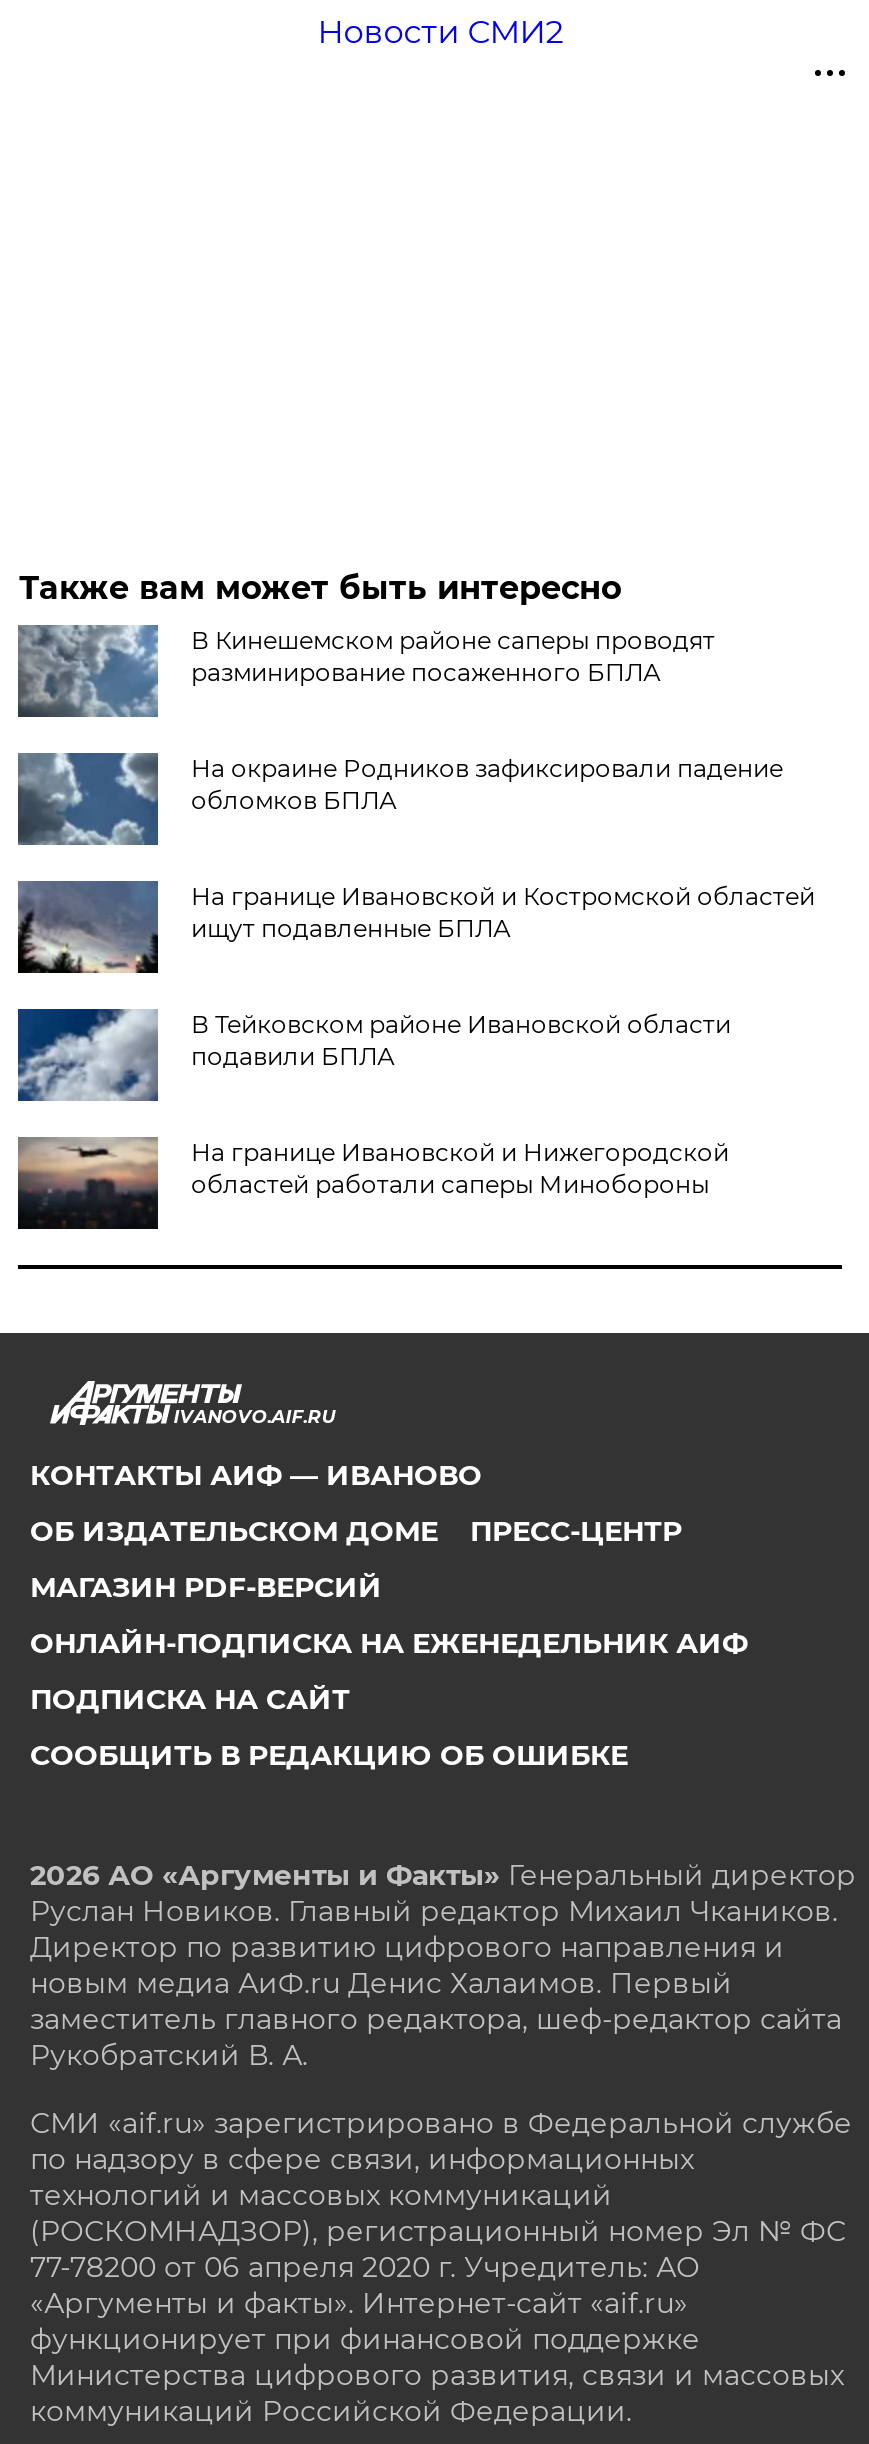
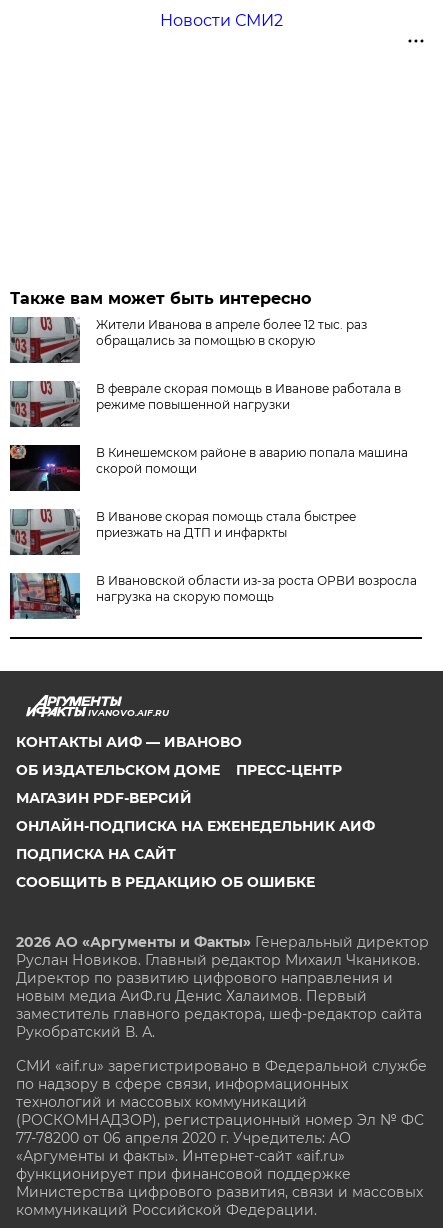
[20,623,715,719] [image] | В Кинешемском районе саперы проводят | разминирование посаженного БПЛА -> [10,316,367,364] [image] | Жители Иванова в апреле более 12 тыс. раз | обращались за помощью в скорую
[16,751,783,847] [image] | На окраине Родников зафиксировали падение | обломков БПЛА -> [10,380,401,428] [image] | В феврале скорая помощь в Иванове работала в | режиме повышенной нагрузки
[16,879,815,975] [image] | На границе Ивановской и Костромской областей | ищут подавленные БПЛА -> [9,444,408,492] [image] | В Кинешемском районе в аварию попала машина | скорой помощи
[16,1007,731,1101] [image] | В Тейковском районе Ивановской области | подавили БПЛА -> [9,508,356,556] [image] | В Иванове скорая помощь стала быстрее | приезжать на ДТП и инфаркты
[16,1135,729,1231] [image] | На границе Ивановской и Нижегородской | областей работали саперы Минобороны -> [9,572,417,620] [image] | В Ивановской области из-за роста ОРВИ возросла | нагрузка на скорую помощь

